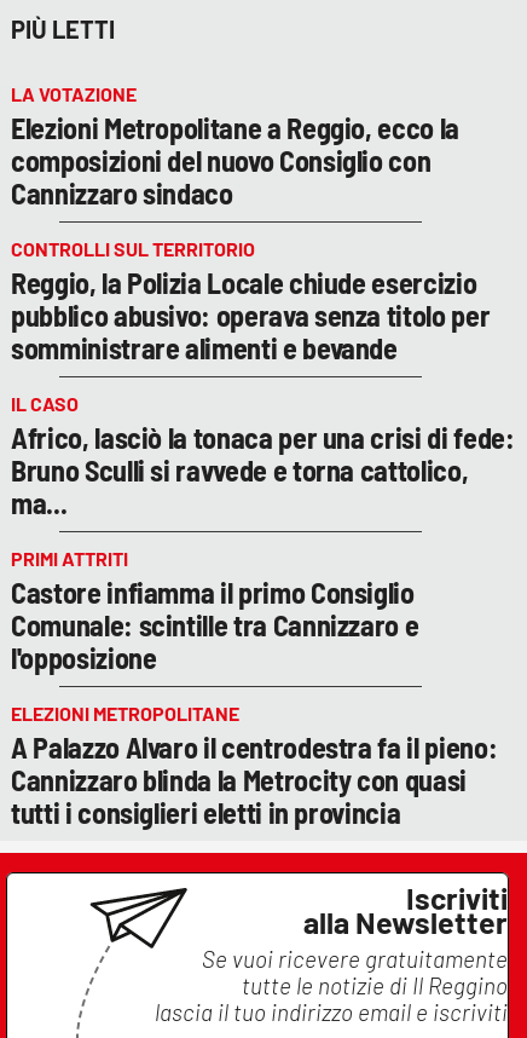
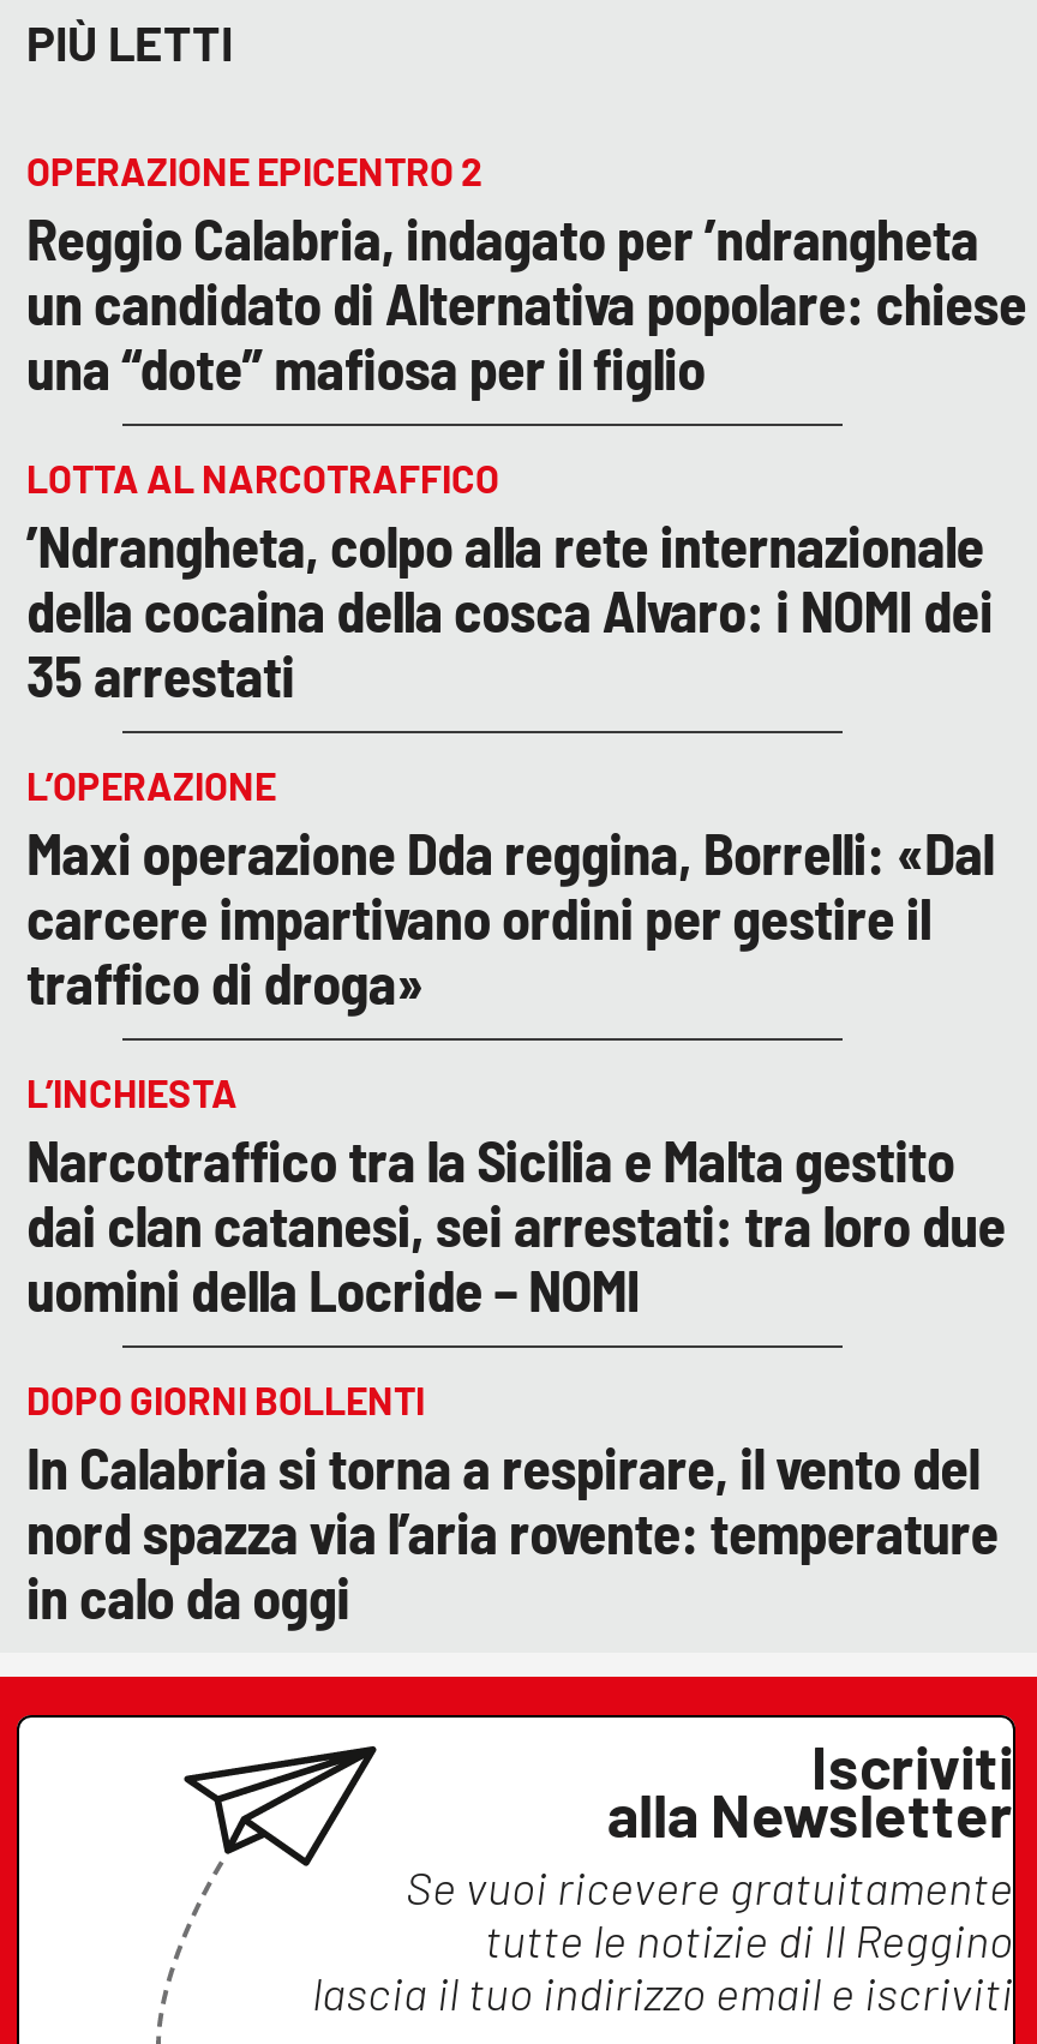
[11,82,459,211] LA VOTAZIONE | Elezioni Metropolitane a Reggio, ecco la | composizioni del nuovo Consiglio con | Cannizzaro sindaco -> [26,149,1026,404] OPERAZIONE EPICENTRO 2 | Reggio Calabria, indagato per ’ndrangheta | un candidato di Alternativa popolare: chiese | una “dote” mafiosa per il figlio
[11,237,490,365] CONTROLLI SUL TERRITORIO | Reggio, la Polizia Locale chiude esercizio | pubblico abusivo: operava senza titolo per | somministrare alimenti e bevande -> [26,456,993,711] LOTTA AL NARCOTRAFFICO | ’Ndrangheta, colpo alla rete internazionale | della cocaina della cosca Alvaro: i NOMI dei | 35 arrestati
[11,392,514,520] IL CASO | Africo, lasciò la tonaca per una crisi di fede: | Bruno Sculli si ravvede e torna cattolico, | ma... -> [26,764,994,1018] L’OPERAZIONE | Maxi operazione Dda reggina, Borrelli: «Dal | carcere impartivano ordini per gestire il | traffico di droga»
[11,547,419,675] PRIMI ATTRITI | Castore infiamma il primo Consiglio | Comunale: scintille tra Cannizzaro e | l'opposizione -> [26,1071,1006,1325] L’INCHIESTA | Narcotraffico tra la Sicilia e Malta gestito | dai clan catanesi, sei arrestati: tra loro due | uomini della Locride – NOMI
[11,702,497,830] ELEZIONI METROPOLITANE | A Palazzo Alvaro il centrodestra fa il pieno: | Cannizzaro blinda la Metrocity con quasi | tutti i consiglieri eletti in provincia -> [26,1378,999,1633] DOPO GIORNI BOLLENTI | In Calabria si torna a respirare, il vento del | nord spazza via l’aria rovente: temperature | in calo da oggi

